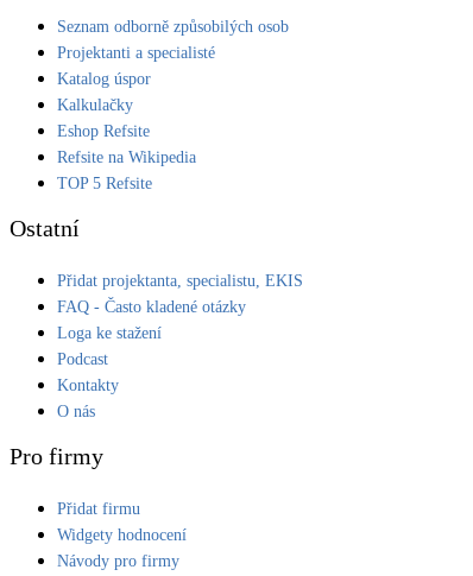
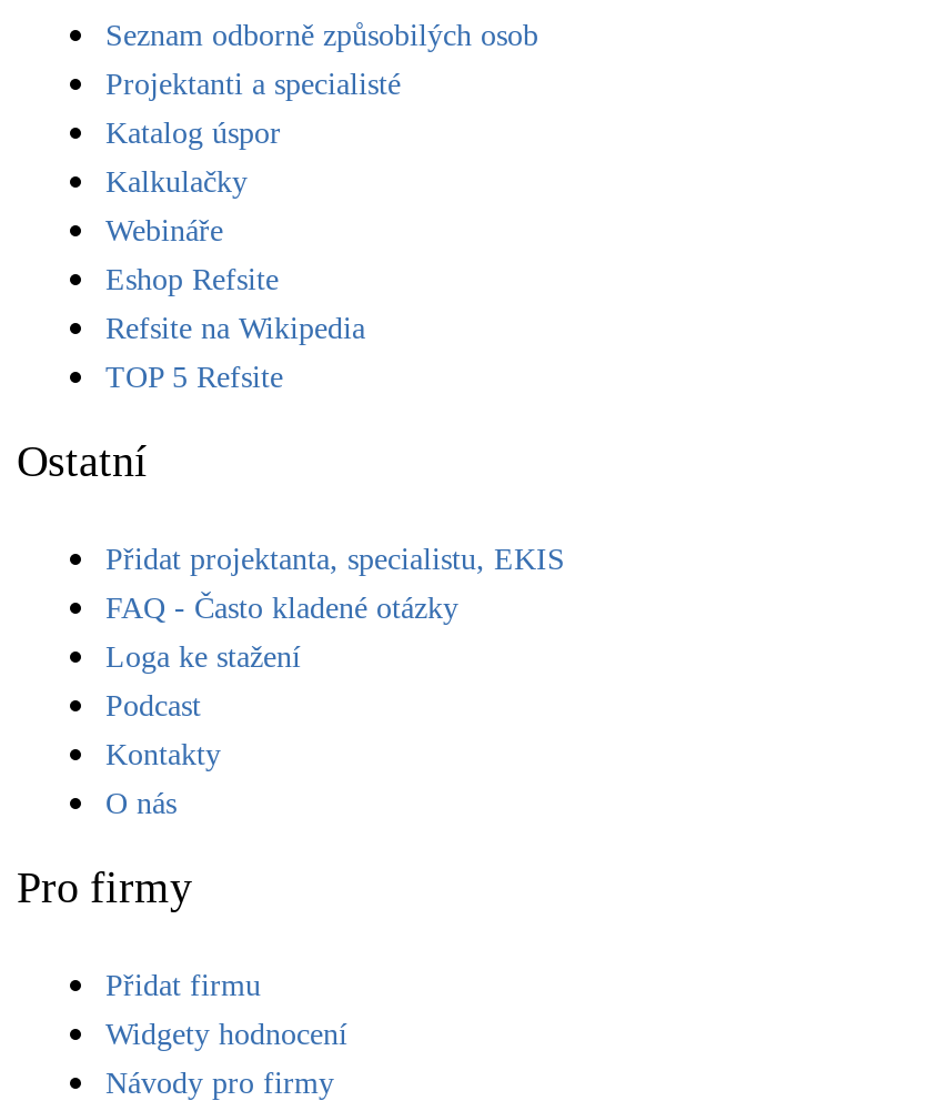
none -> [105,215,223,248] Webináře

